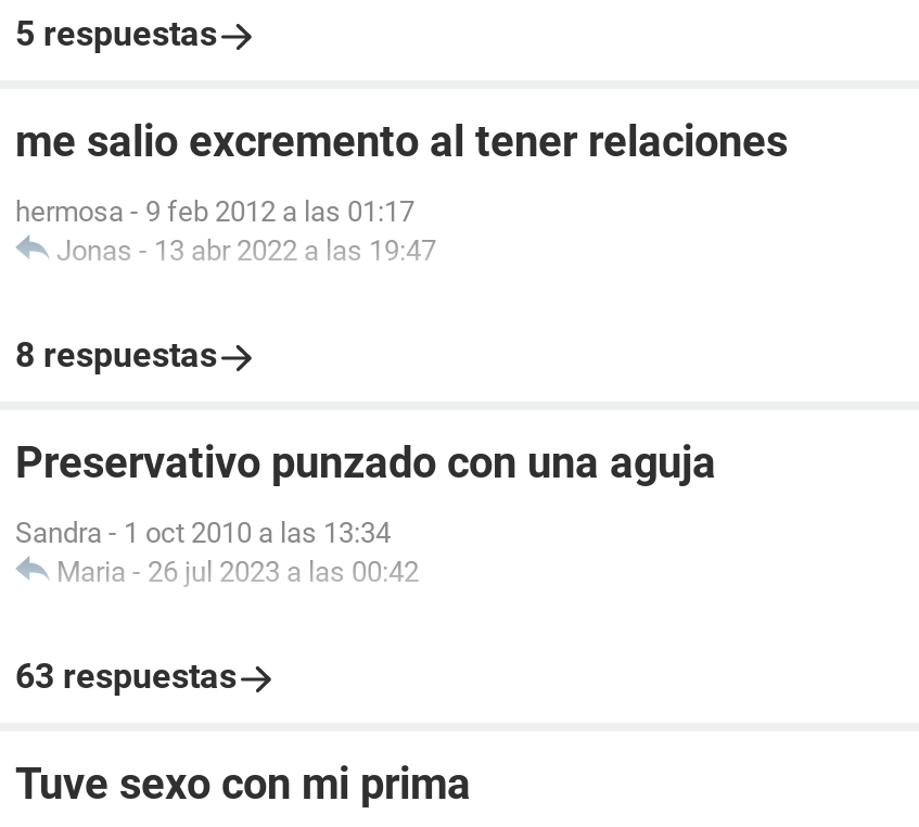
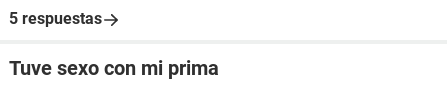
[15,115,788,697] me salio excremento al tener relaciones | hermosa - 9 feb 2012 a las 01:17 | Jonas - 13 abr 2022 a las 19:47 | 8 respuestas | Preservativo punzado con una aguja | Sandra - 1 oct 2010 a las 13:34 | Maria - 26 jul 2023 a las 00:42 | 63 respuestas -> none

